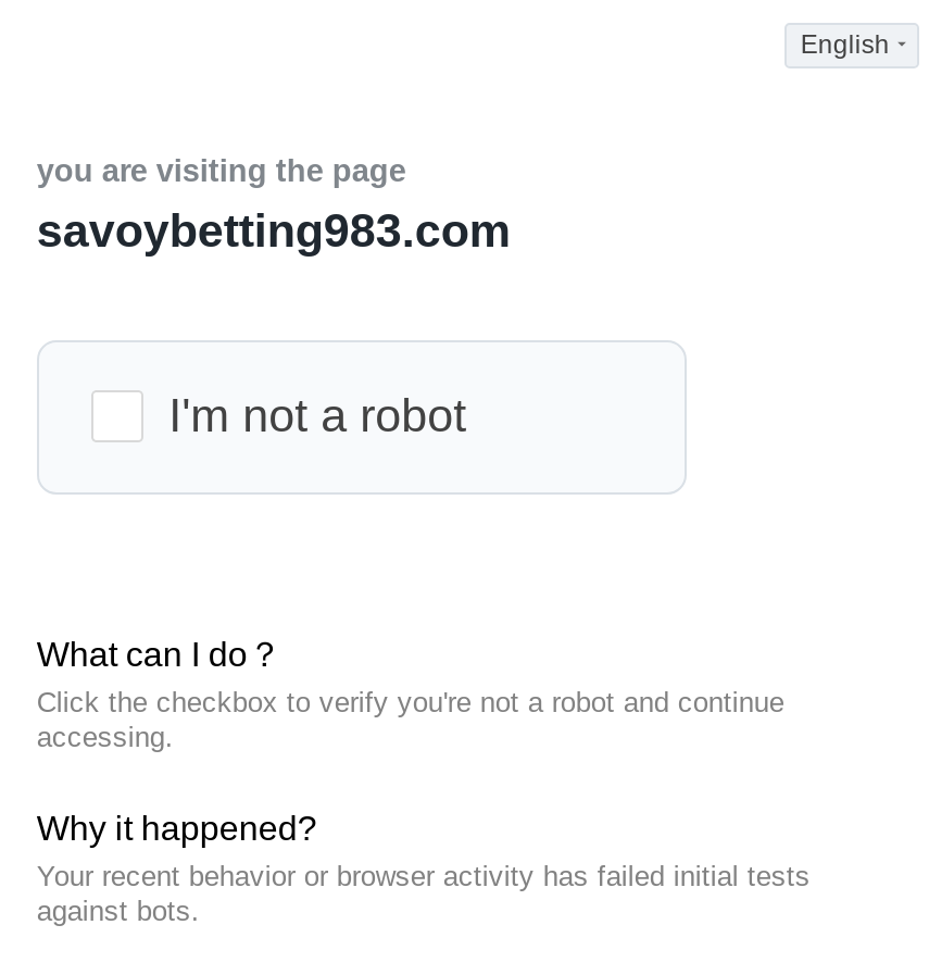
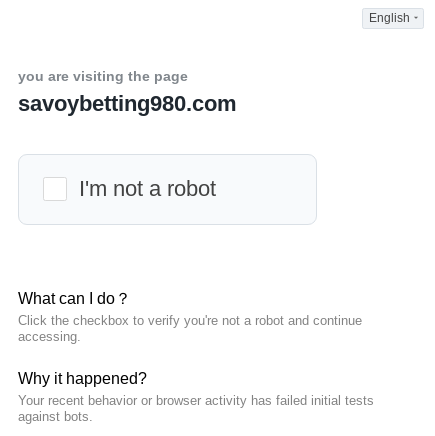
[37,205,513,257] savoybetting983.com -> [18,92,237,116] savoybetting980.com

